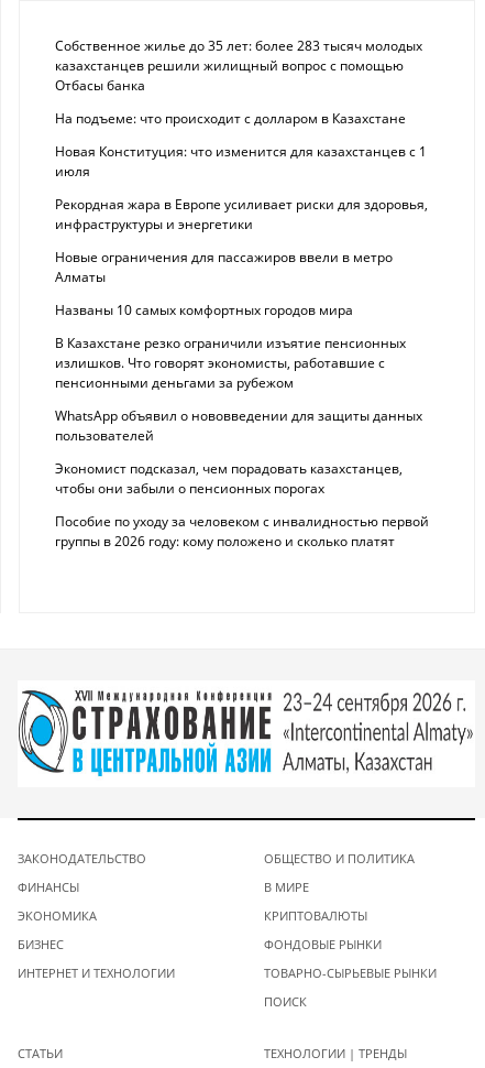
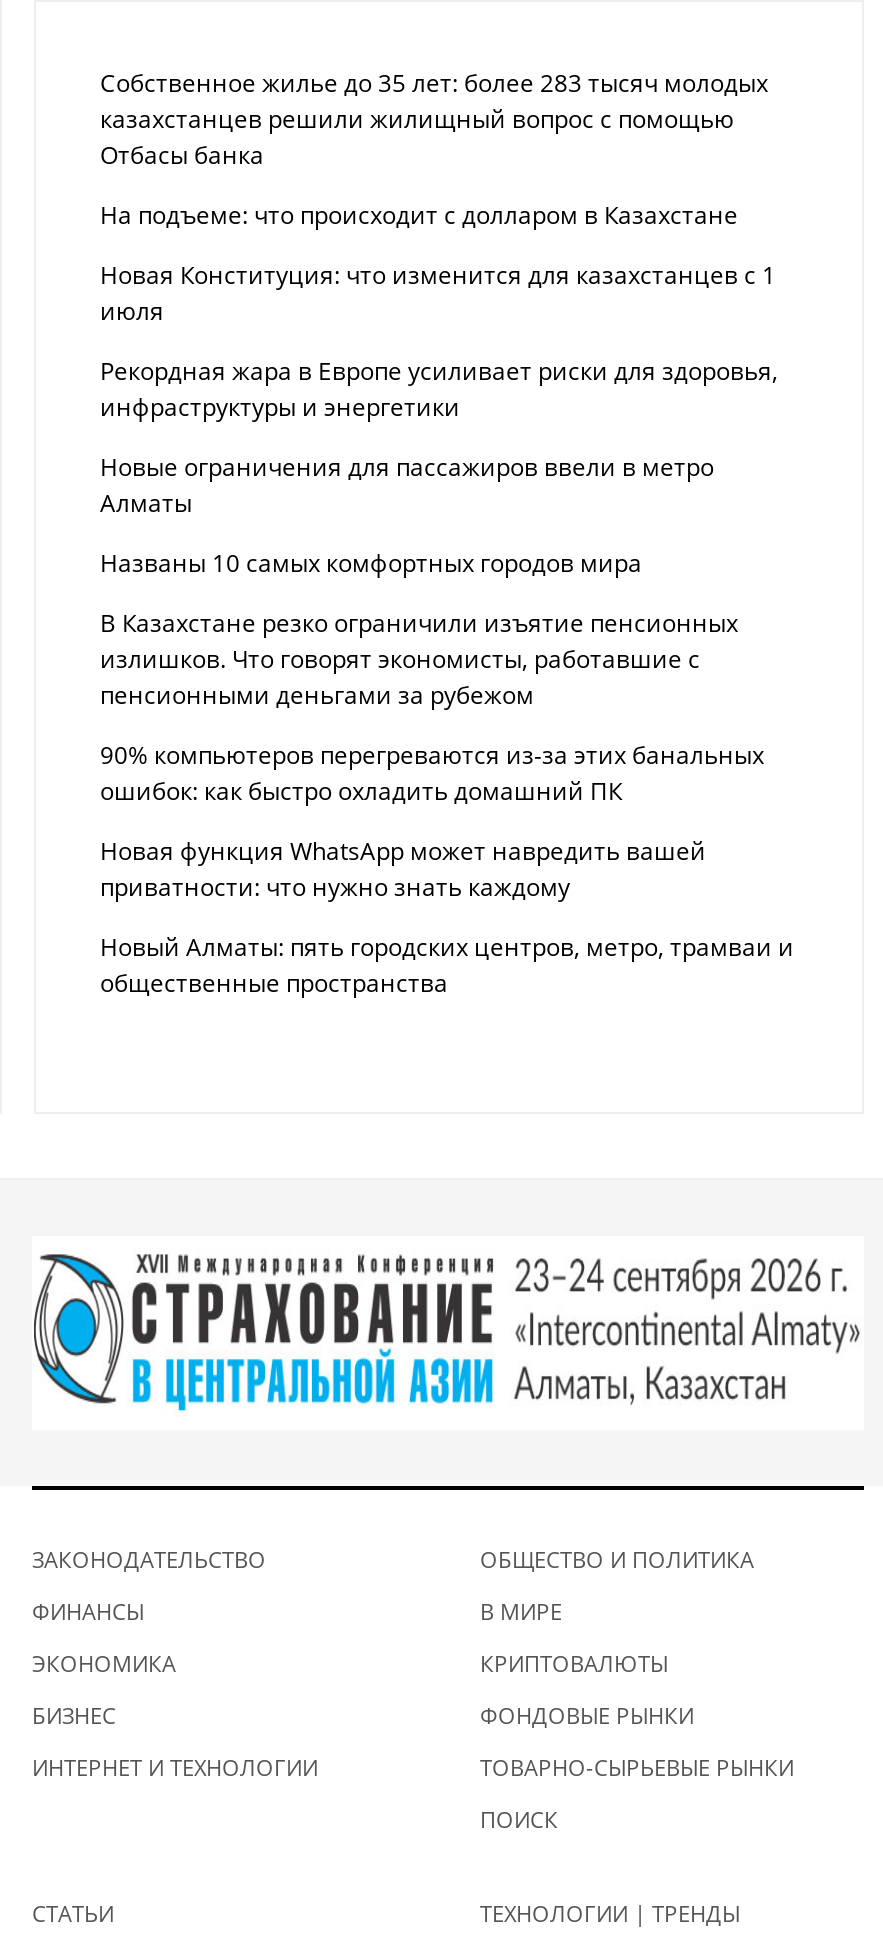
[55,406,422,445] WhatsApp объявил о нововведении для защиты данных | пользователей -> [100,738,764,808] 90% компьютеров перегреваются из-за этих банальных | ошибок: как быстро охладить домашний ПК
[55,459,403,498] Экономист подсказал, чем порадовать казахстанцев, | чтобы они забыли о пенсионных порогах -> [100,834,706,904] Новая функция WhatsApp может навредить вашей | приватности: что нужно знать каждому
[55,512,429,550] Пособие по уходу за человеком с инвалидностью первой | группы в 2026 году: кому положено и сколько платят -> [100,930,794,1000] Новый Алматы: пять городских центров, метро, трамваи и | общественные пространства

